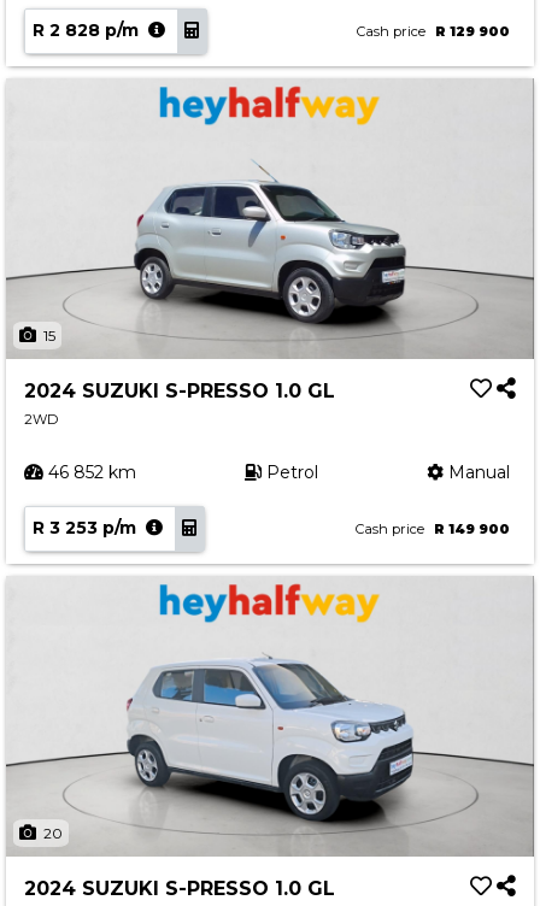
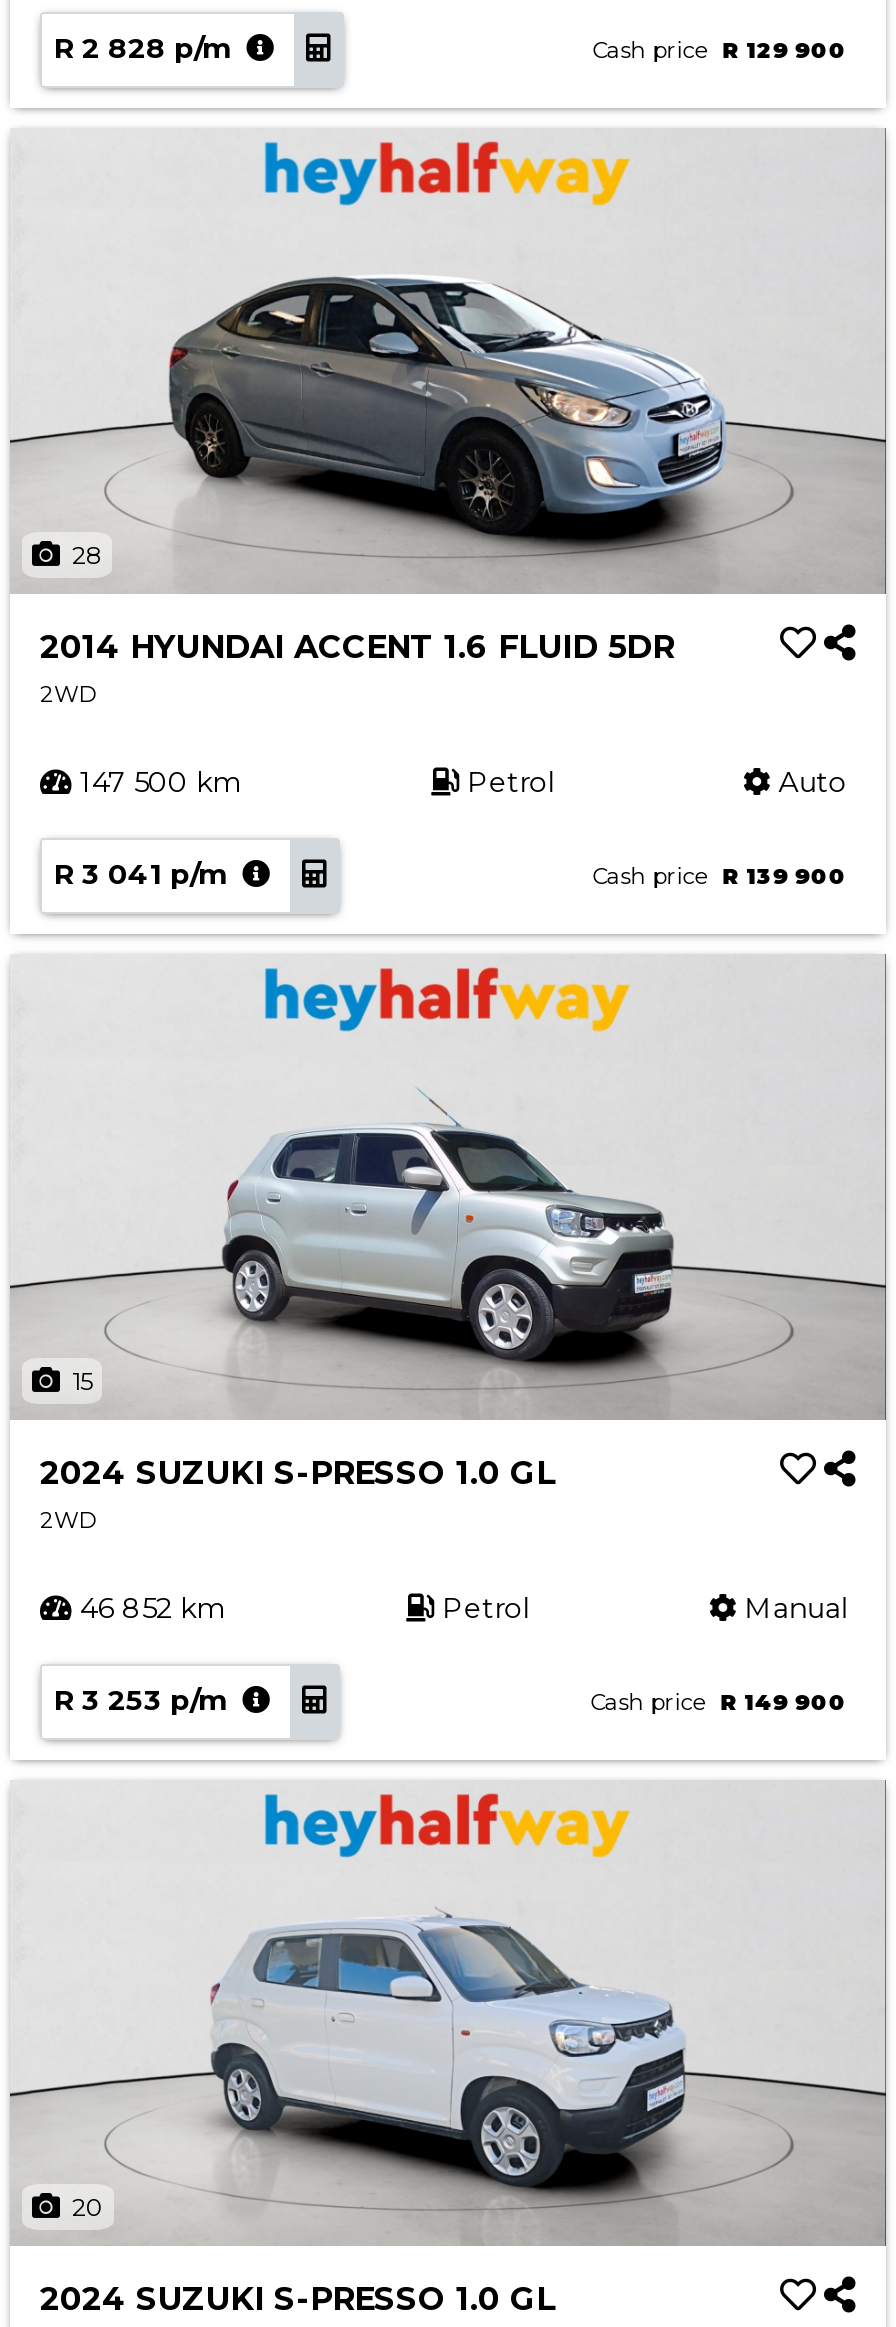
none -> [10,276,886,892] [image] | 28 | 2014 HYUNDAI ACCENT 1.6 FLUID 5DR | 2WD | 147 500 km | Petrol | Auto | R 3 041 p/m | Cash price R 139 900

